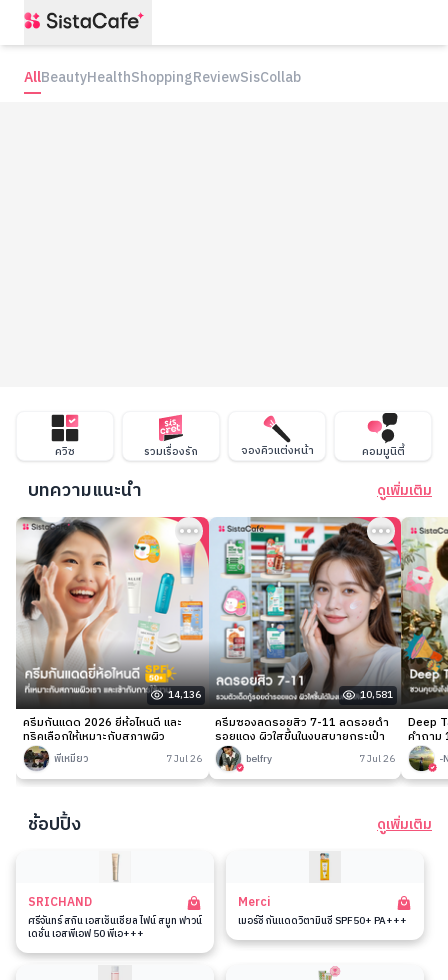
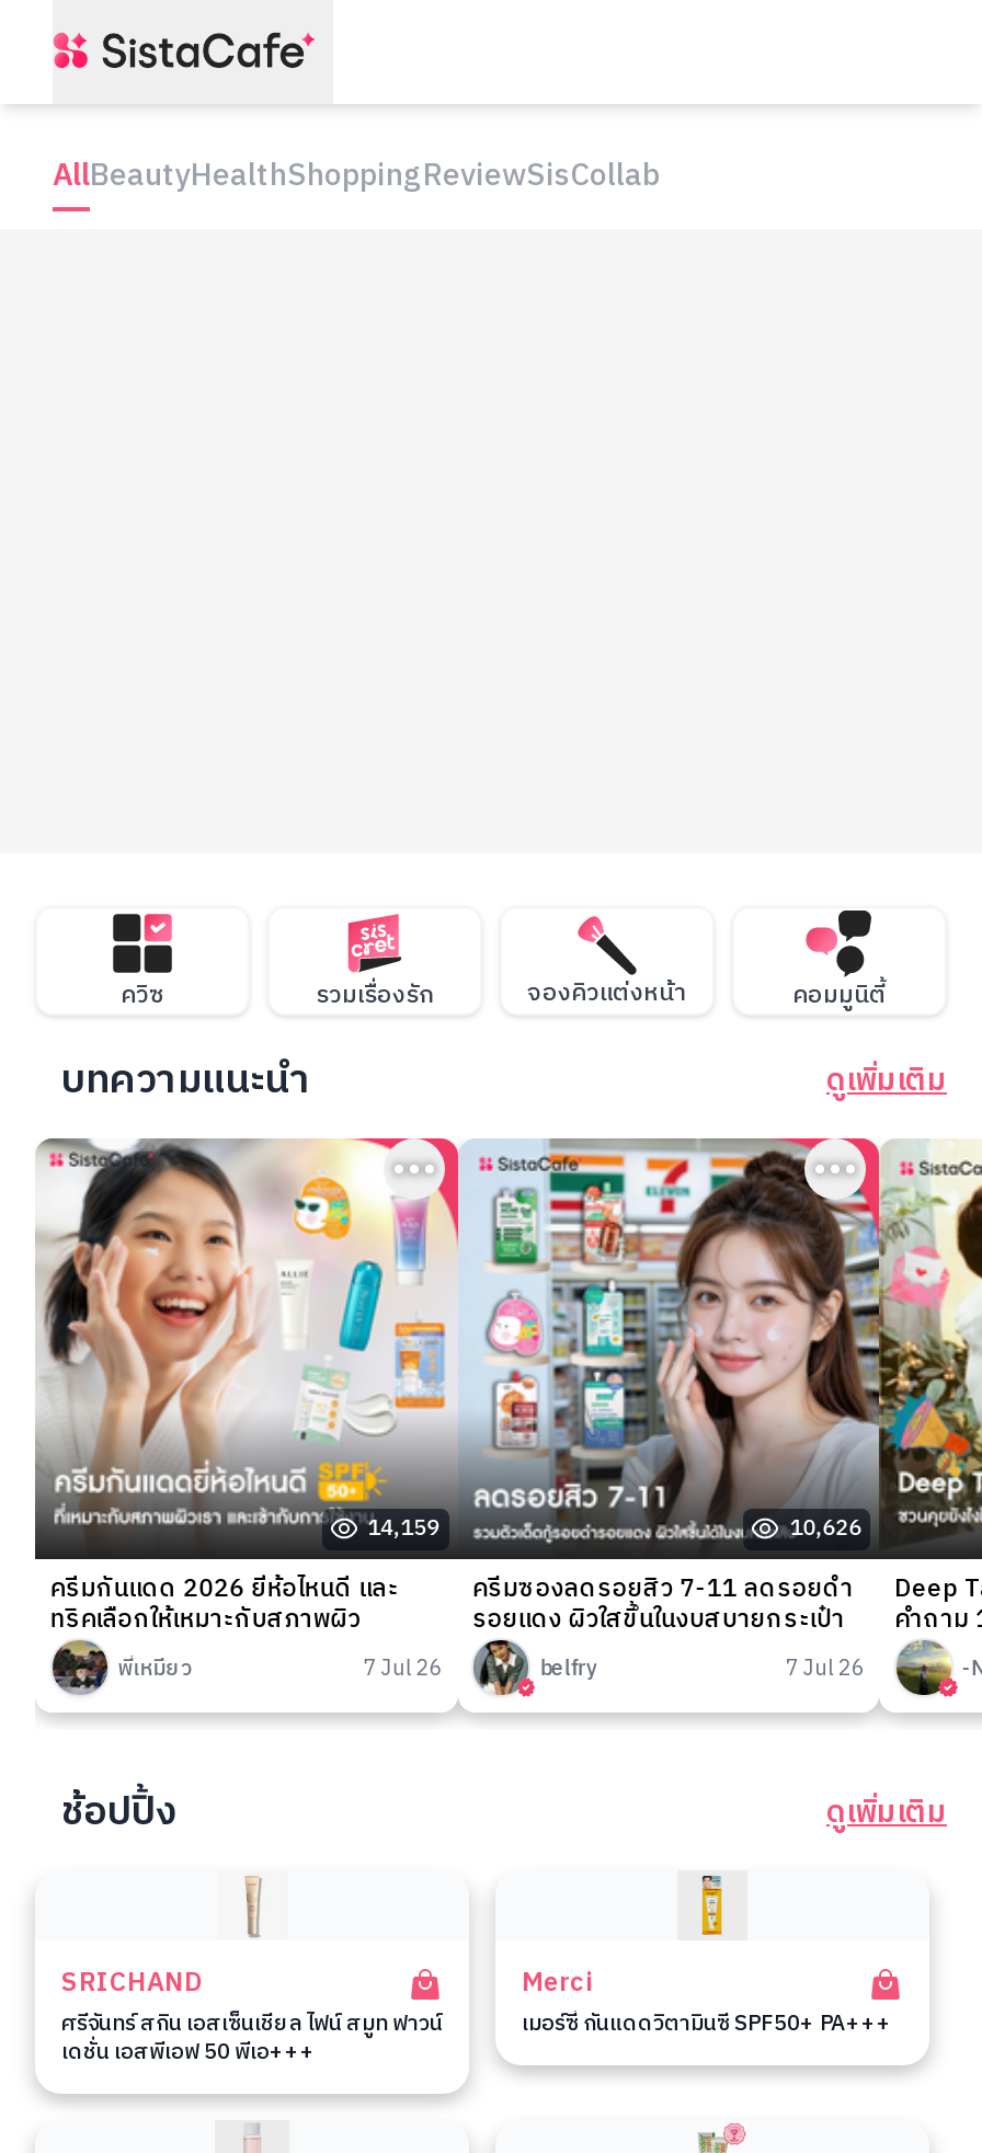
[168,687,201,703] 14,136 -> [367,1512,440,1547] 14,159
[360,687,393,703] 10,581 -> [790,1512,862,1547] 10,626

